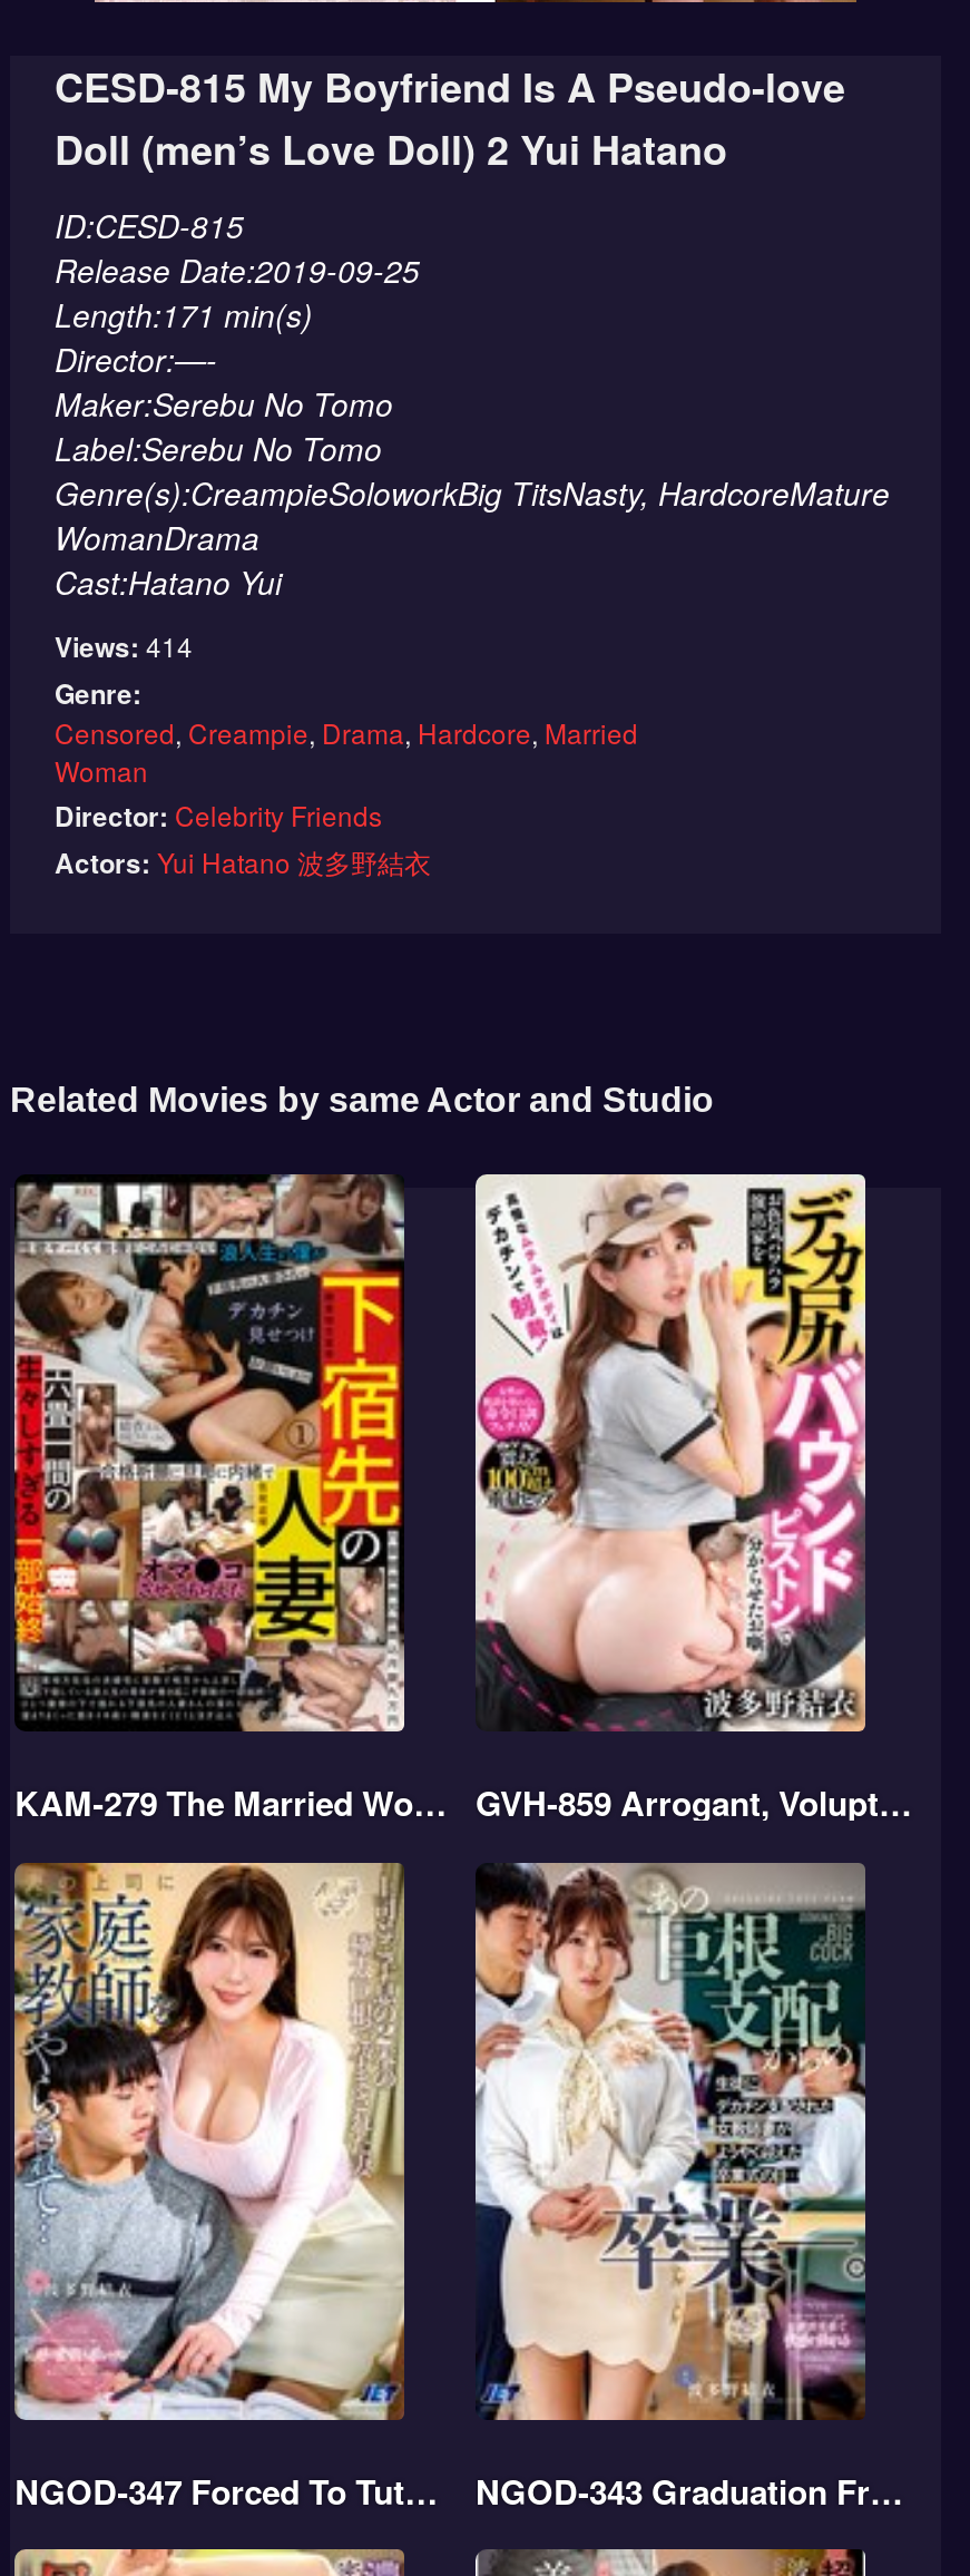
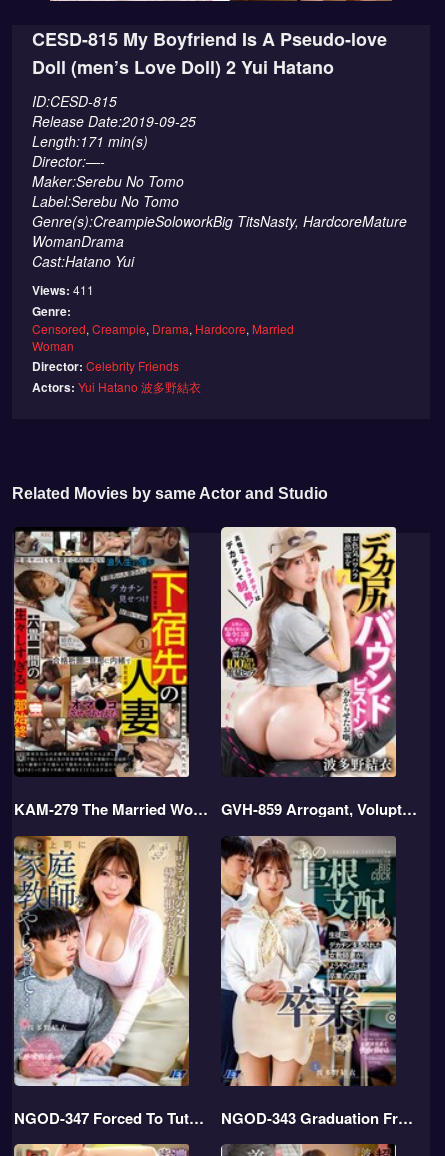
[55,626,193,666] Views: 414 -> [32,281,94,299] Views: 411

